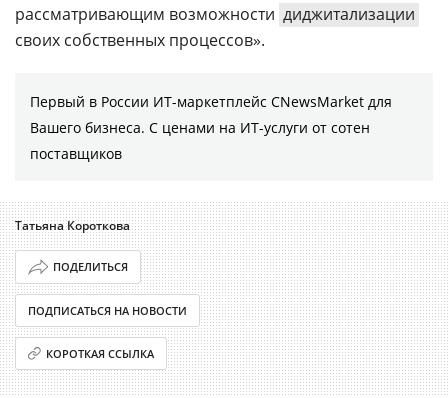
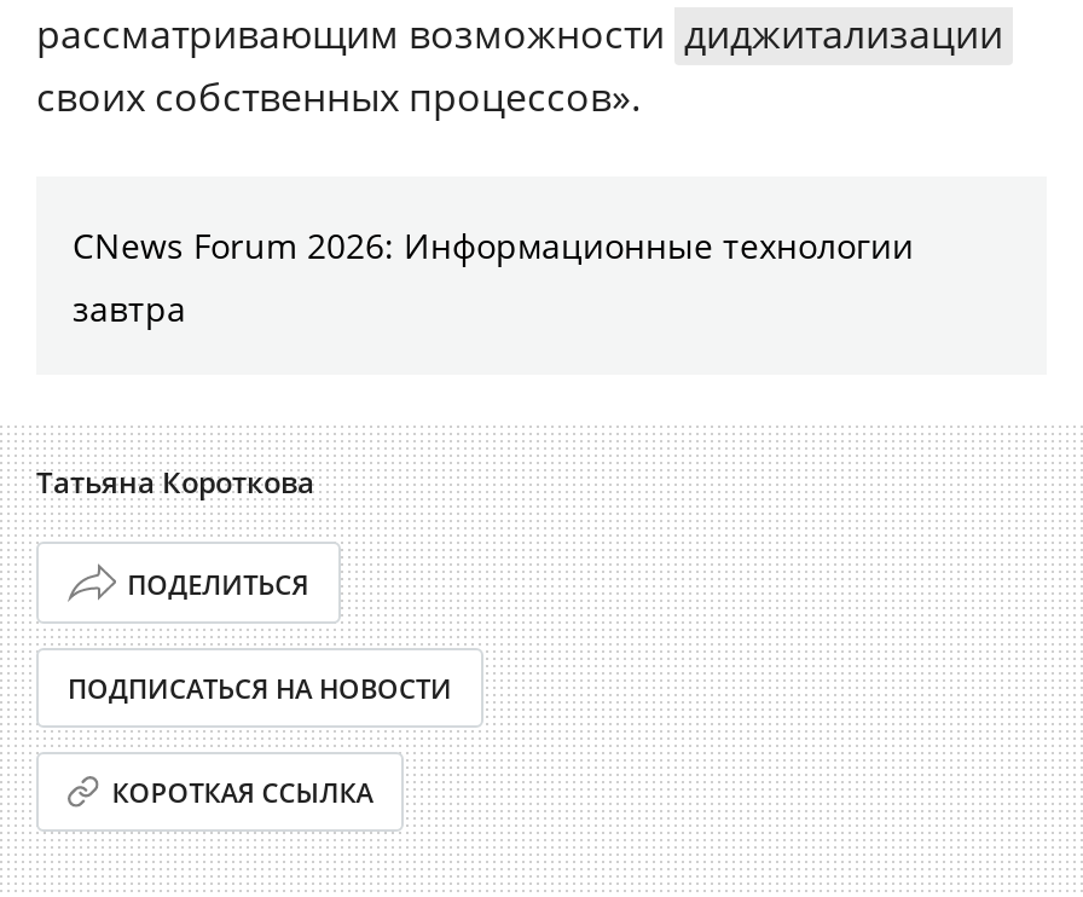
[30,92,392,163] Первый в России ИТ-маркетплейс CNewsMarket для | Вашего бизнеса. С ценами на ИТ-услуги от сотен | поставщиков -> [73,222,914,331] CNews Forum 2026: Информационные технологии | завтра

